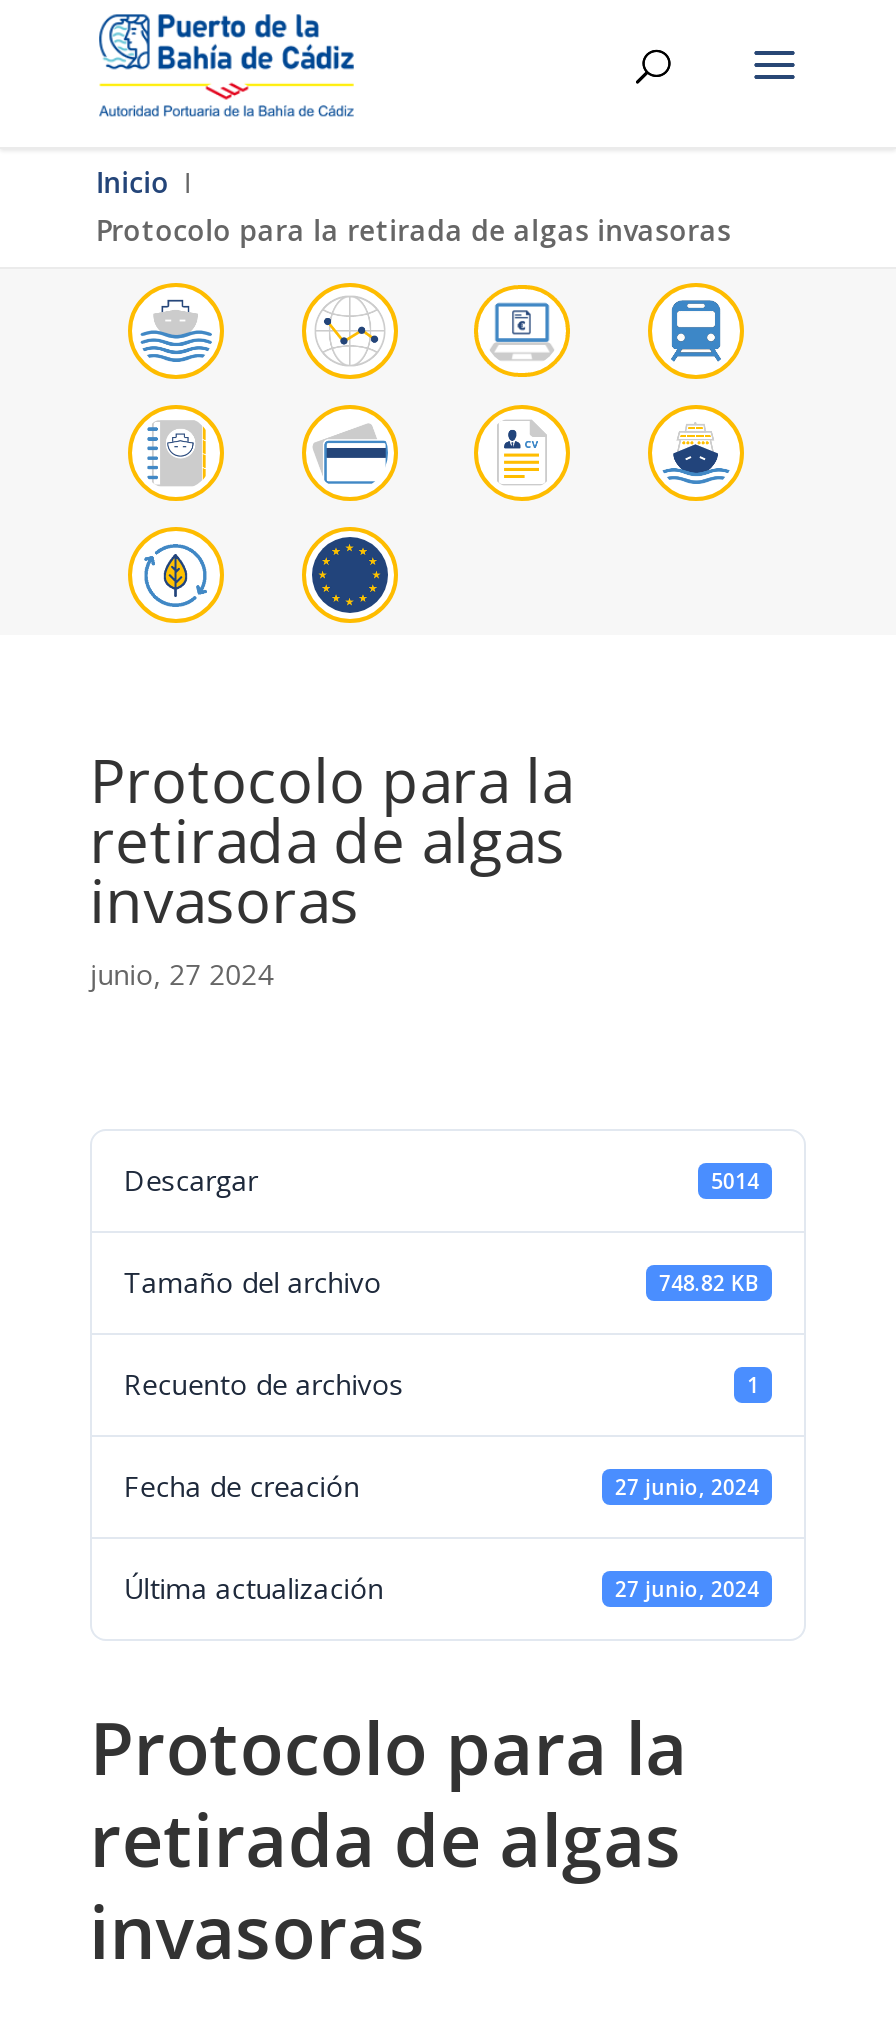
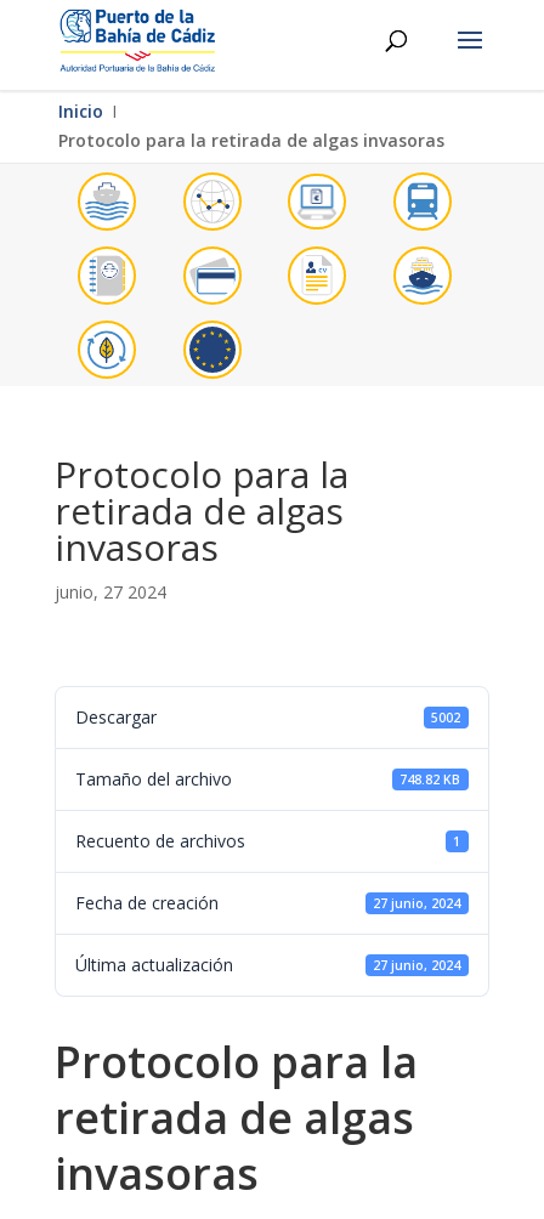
[711,1167,759,1195] 5014 -> [432,709,461,726] 5002

